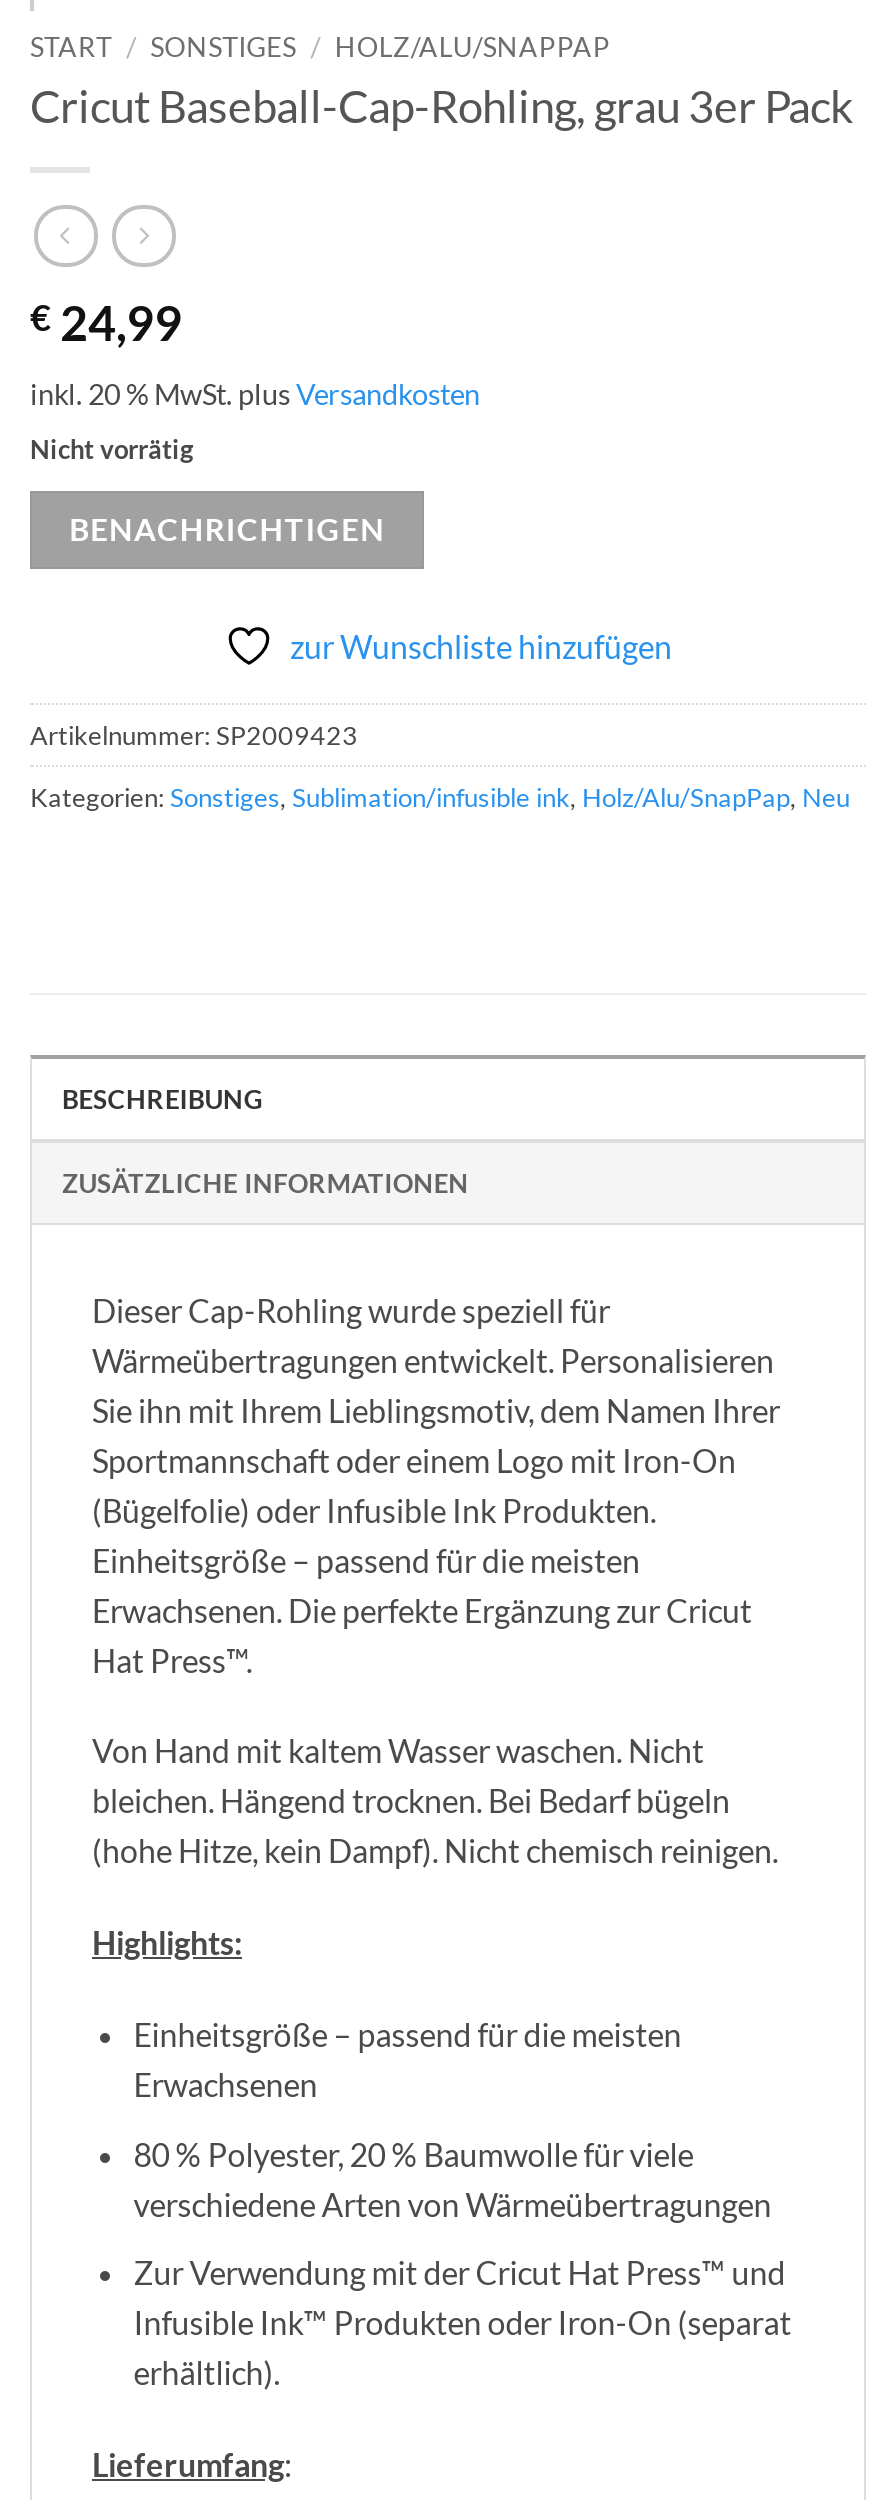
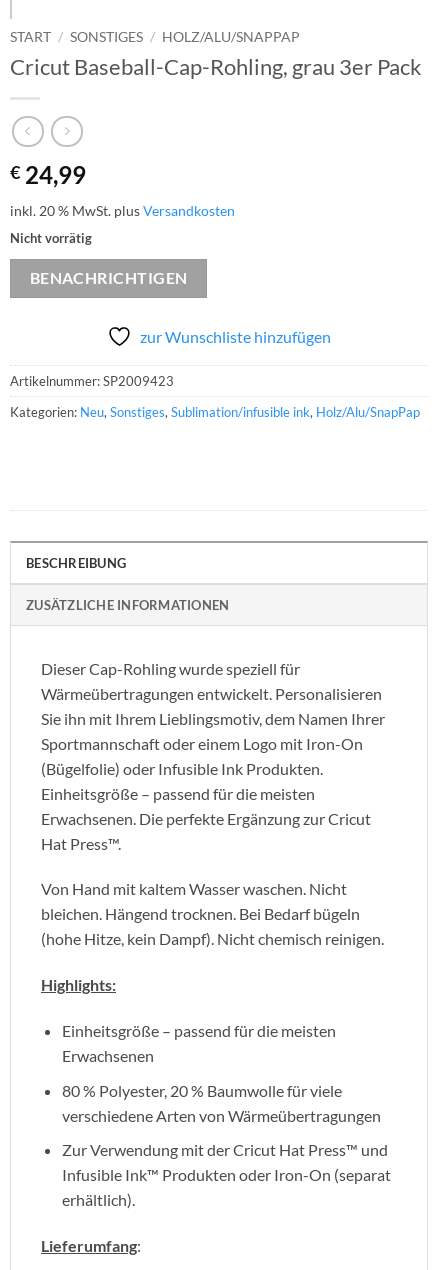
[30,781,850,813] Kategorien: Sonstiges, Sublimation/infusible ink, Holz/Alu/SnapPap, Neu -> [10,404,420,420] Kategorien: Neu, Sonstiges, Sublimation/infusible ink, Holz/Alu/SnapPap

